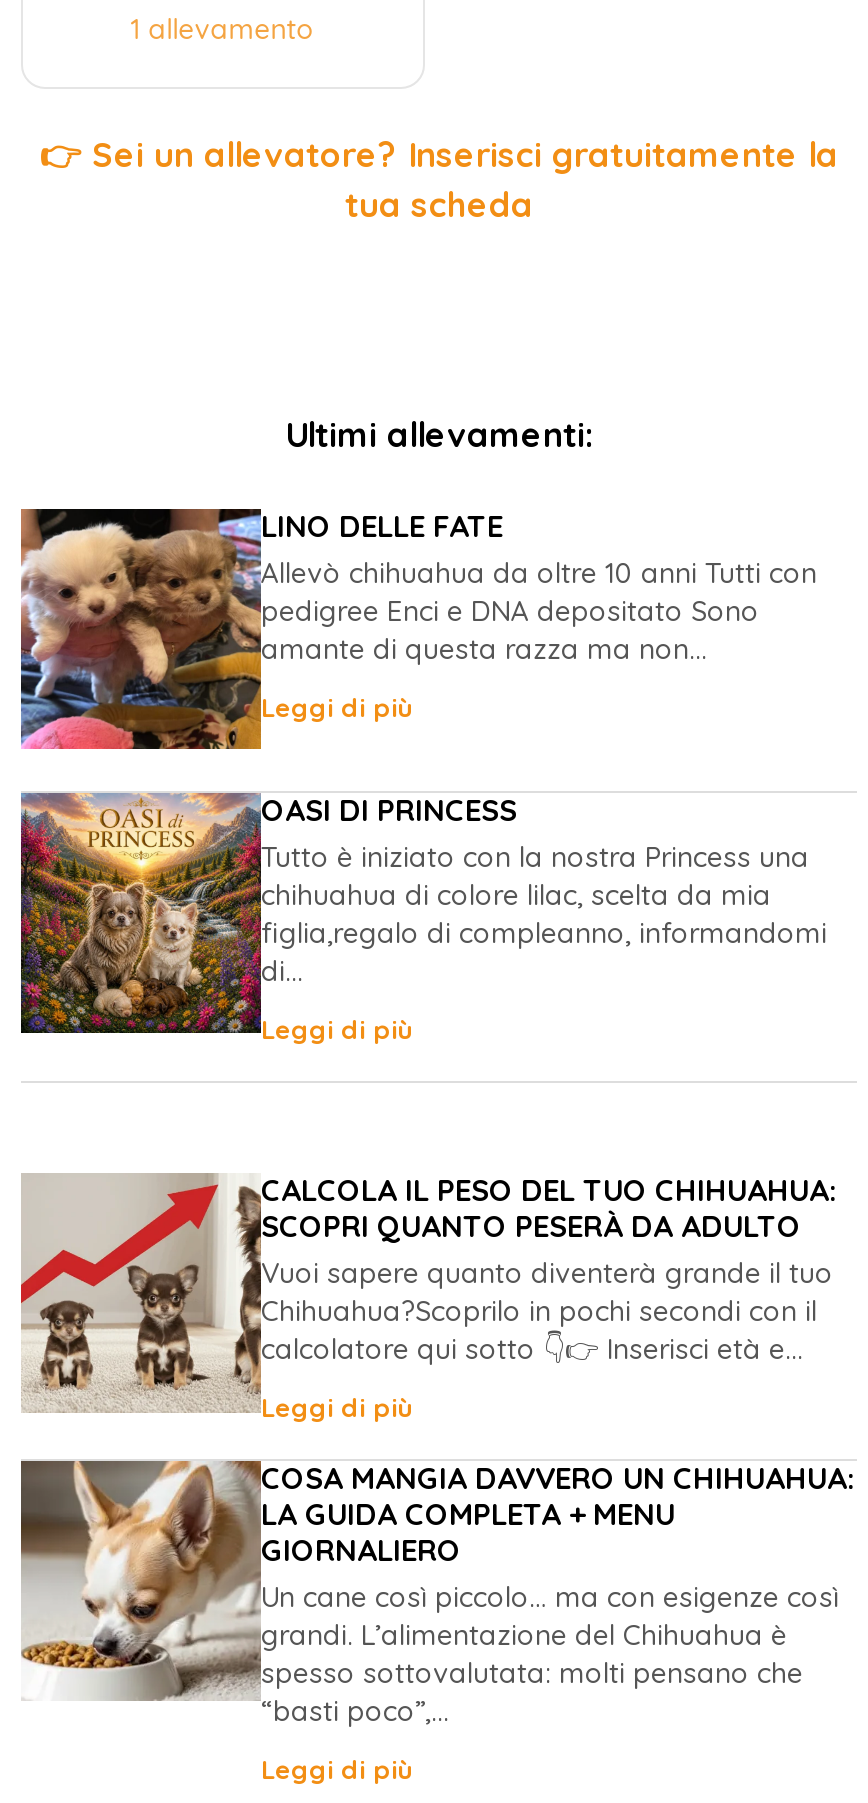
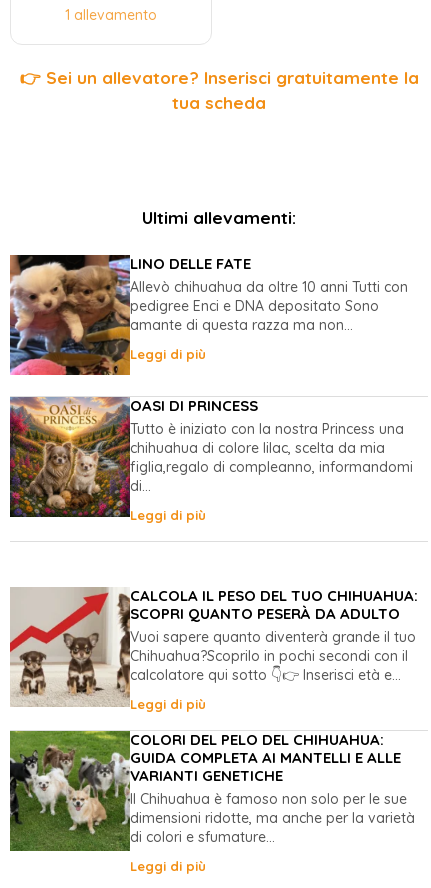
[21,1459,855,1729] [image] | COSA MANGIA DAVVERO UN CHIHUAHUA: | LA GUIDA COMPLETA + MENU | GIORNALIERO | Un cane così piccolo… ma con esigenze così | grandi. L’alimentazione del Chihuahua è | spesso sottovalutata: molti pensano che | “basti poco”,... -> [9,730,415,852] [image] | COLORI DEL PELO DEL CHIHUAHUA: | GUIDA COMPLETA AI MANTELLI E ALLE | VARIANTI GENETICHE | Il Chihuahua è famoso non solo per le sue | dimensioni ridotte, ma anche per la varietà | di colori e sfumature...

